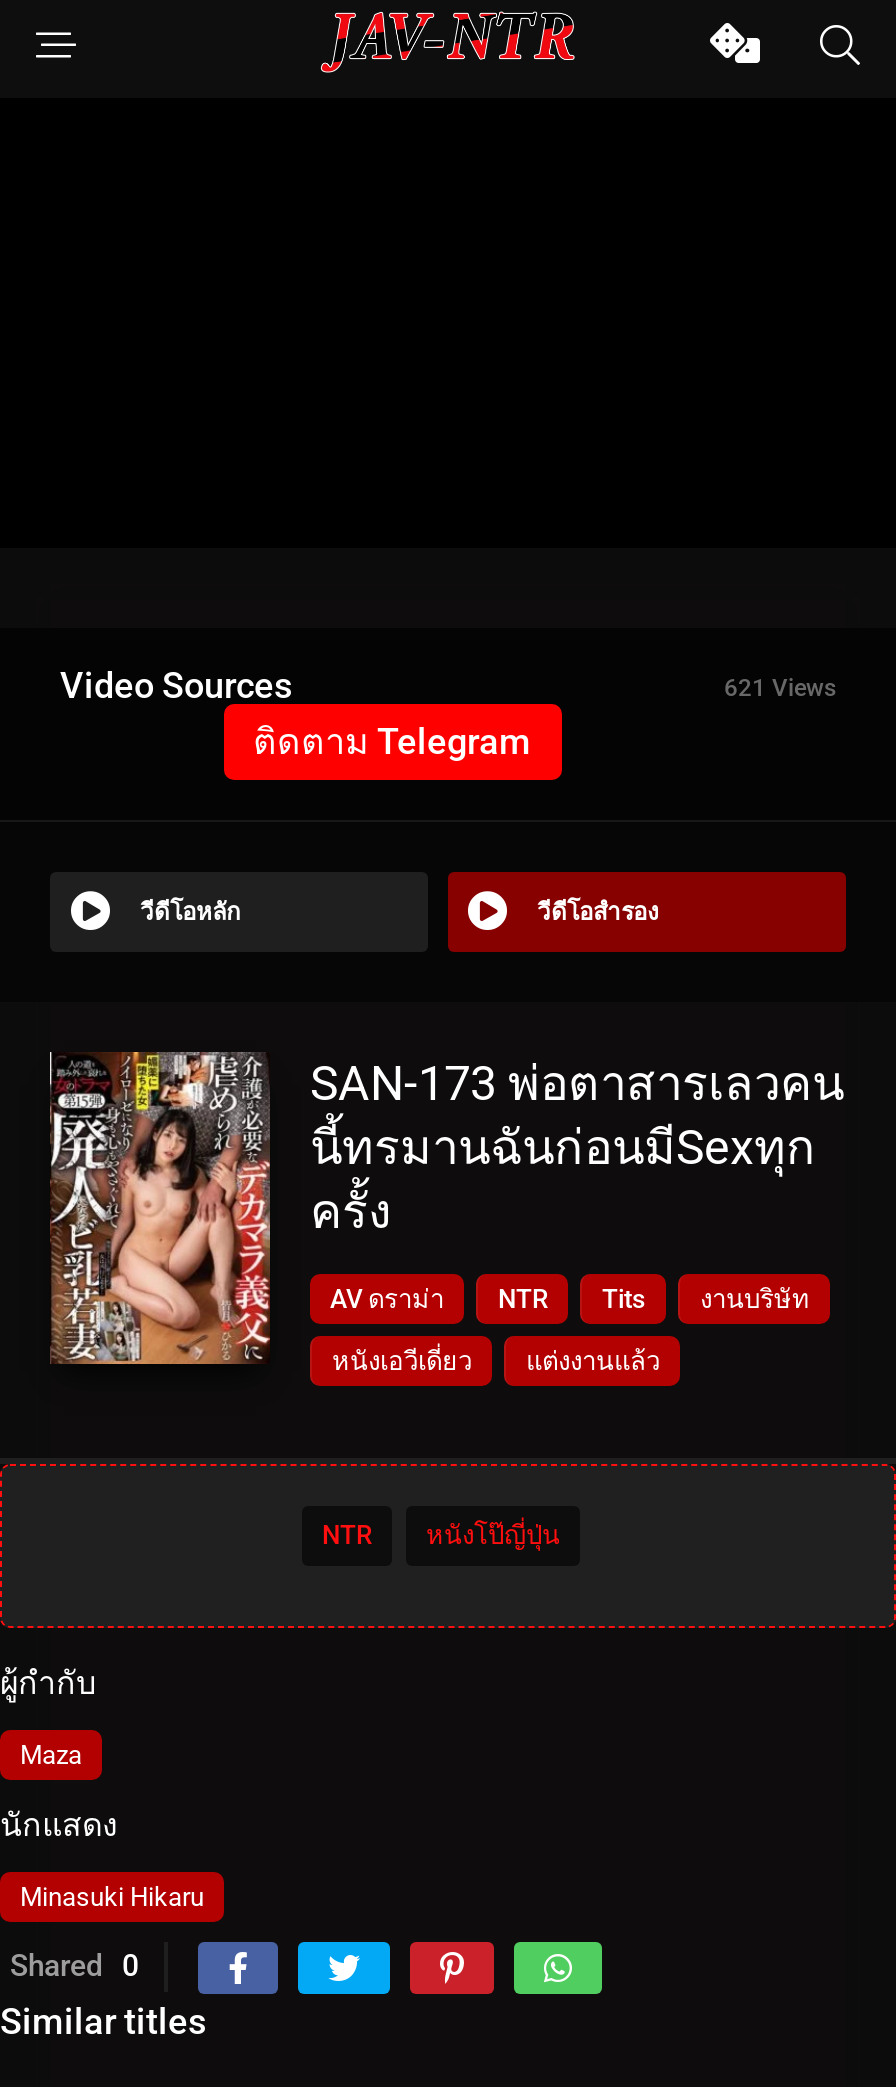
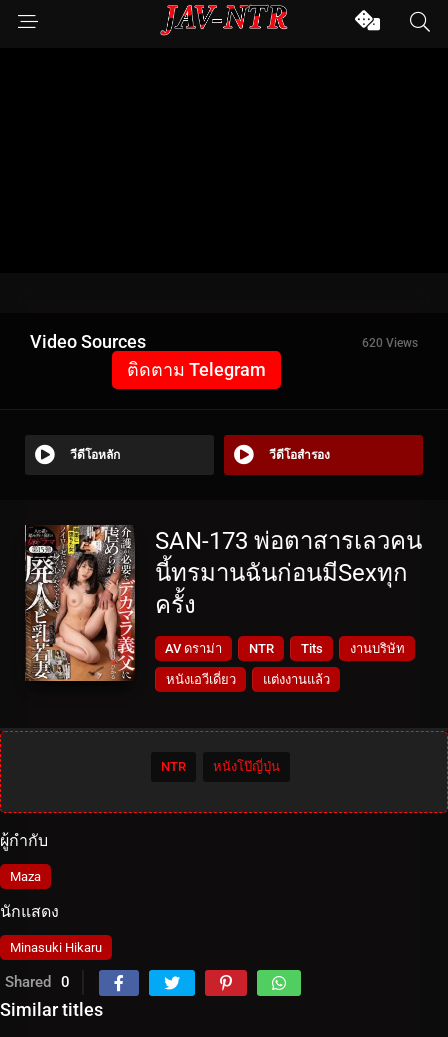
[724,674,836,702] 621 Views -> [362,336,418,350] 620 Views

